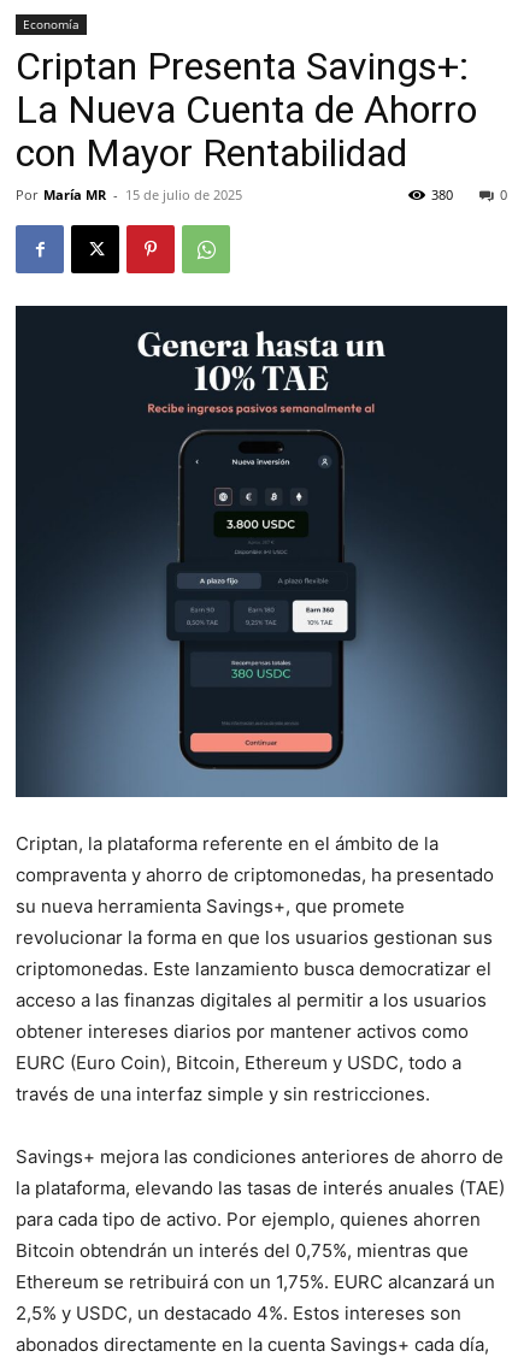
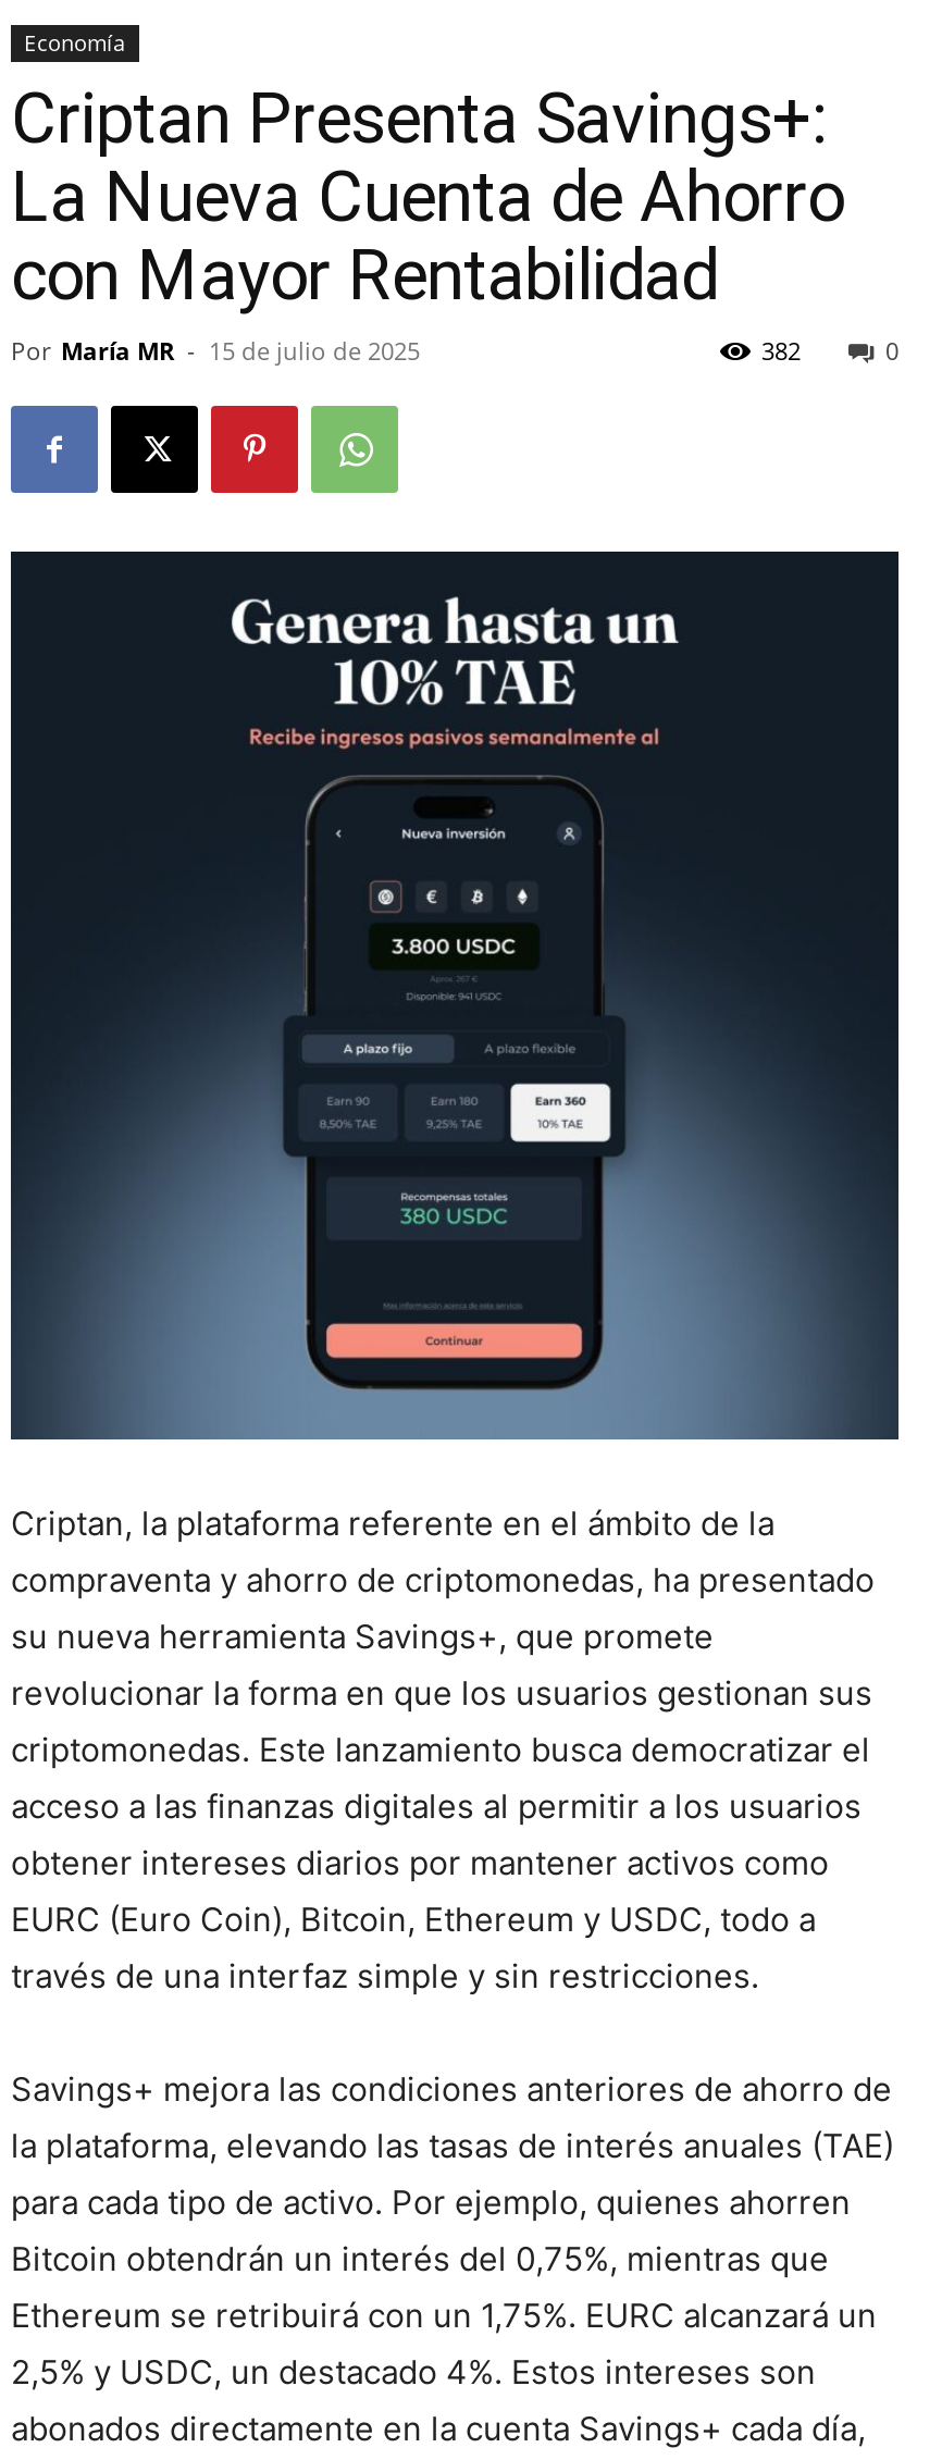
[431,185,453,203] 380 -> [761,334,801,367] 382

